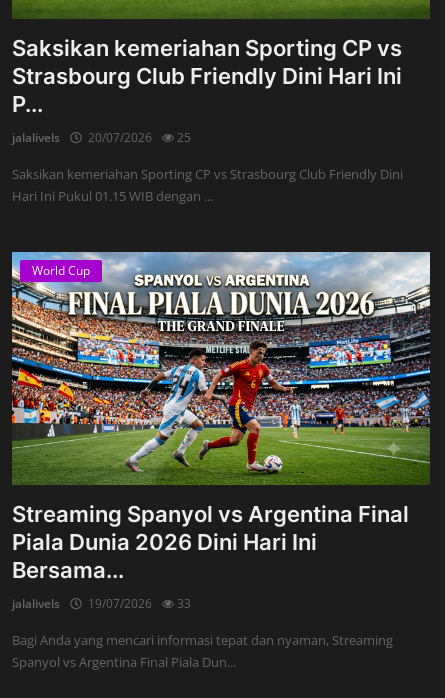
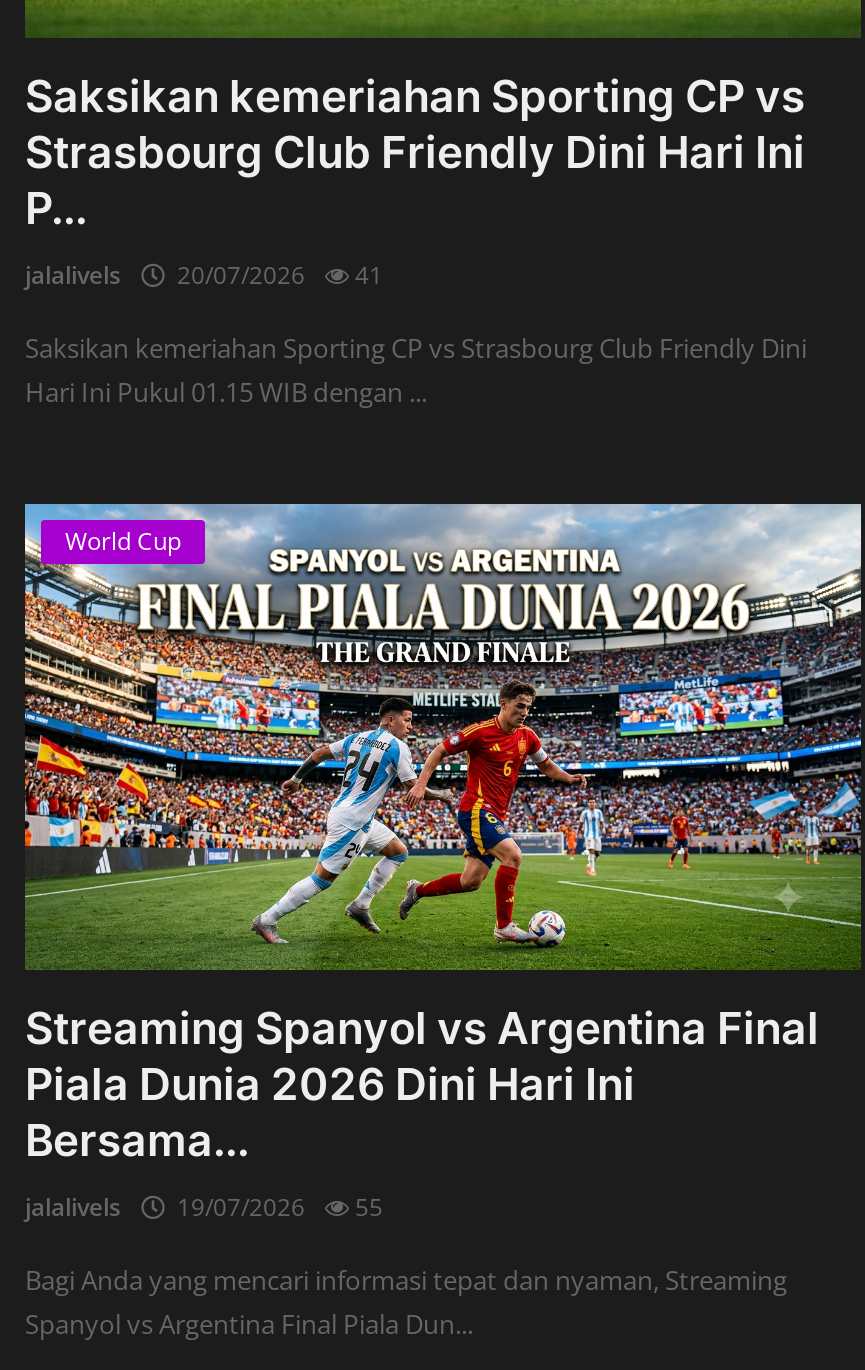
[12,129,191,146] jalalivels 20/07/2026 25 -> [25,257,383,291] jalalivels 20/07/2026 41
[12,595,191,612] jalalivels 19/07/2026 33 -> [25,1190,383,1224] jalalivels 19/07/2026 55

